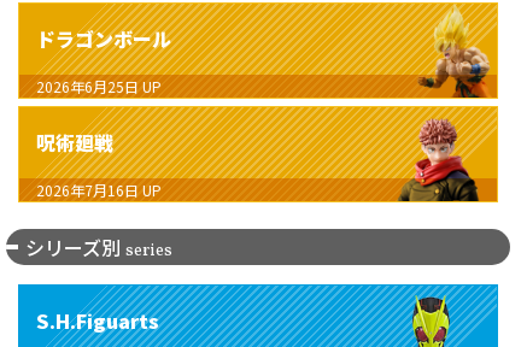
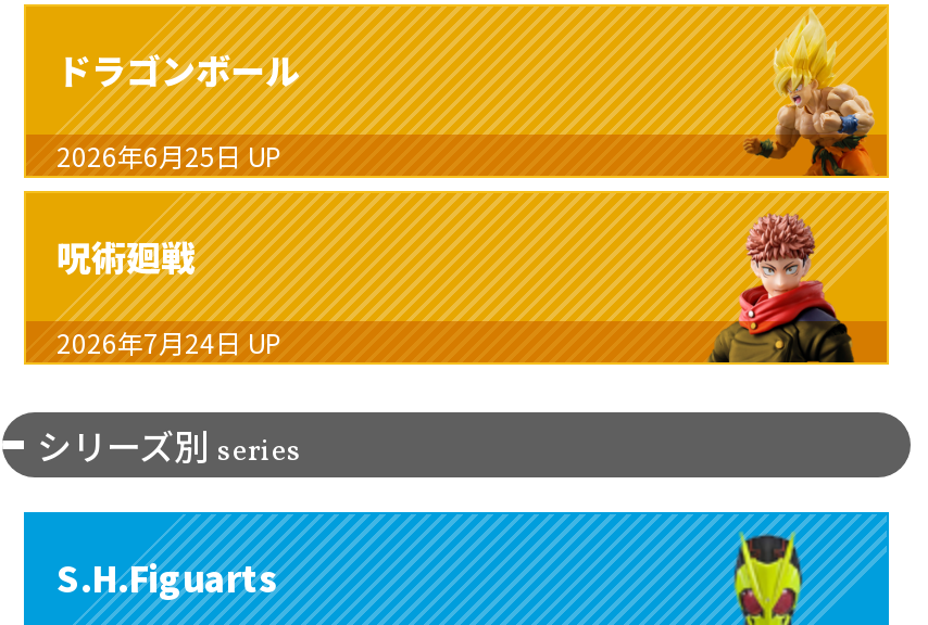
[36,180,162,200] 2026年7月16日 UP -> [57,323,283,360] 2026年7月24日 UP

